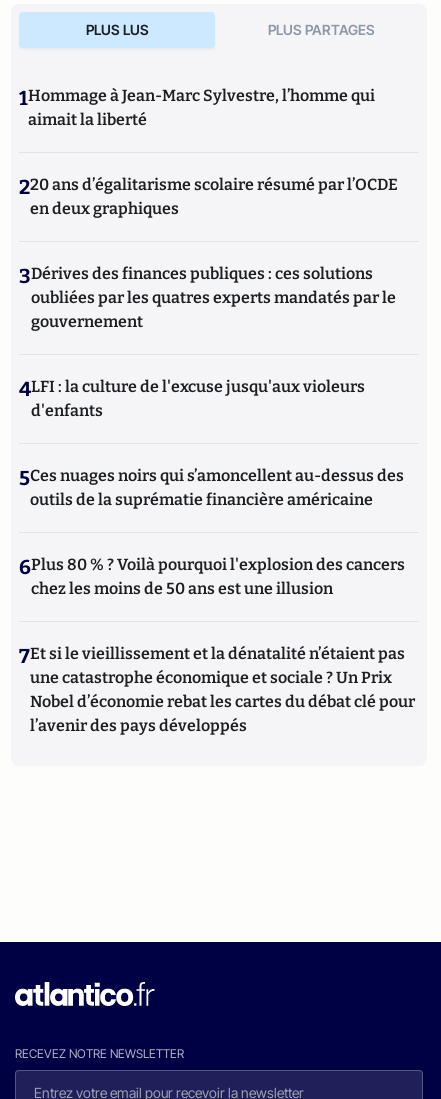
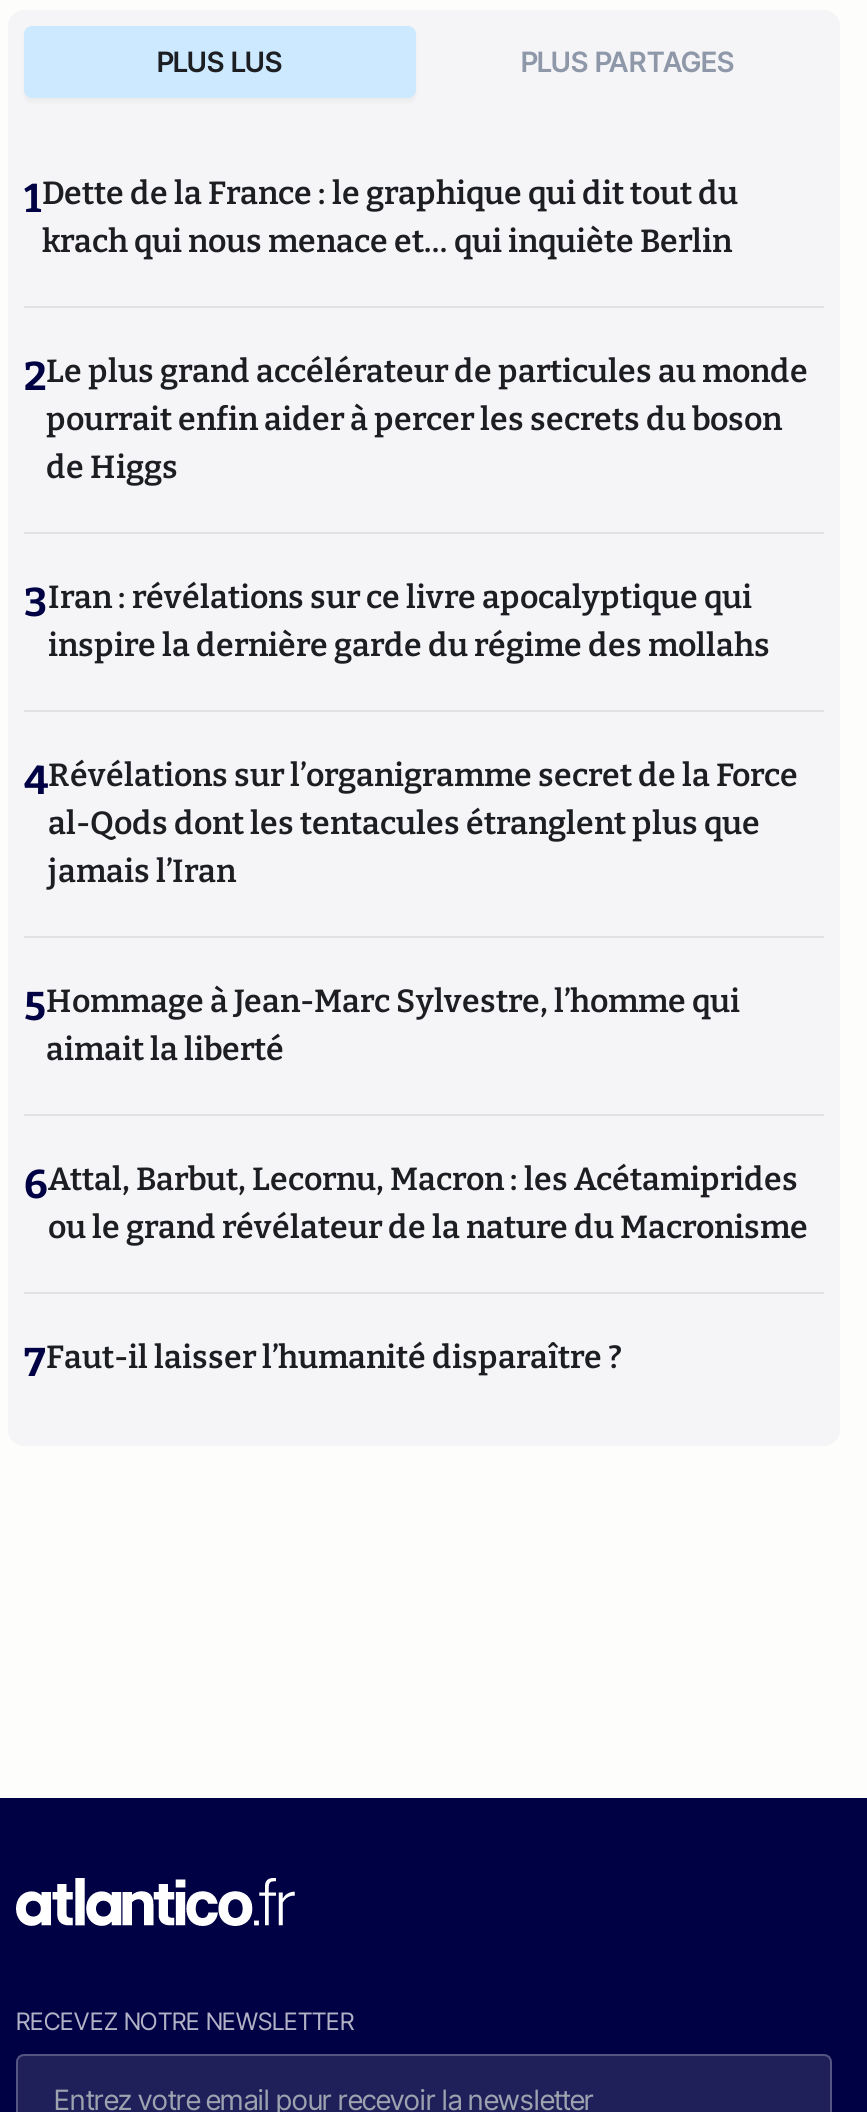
[19,86,375,110] 1Hommage à Jean-Marc Sylvestre, l’homme qui -> [24,174,808,1030] 1Dette de la France : le graphique qui dit tout du | krach qui nous menace et… qui inquiète Berlin | 2Le plus grand accélérateur de particules au monde | pourrait enfin aider à percer les secrets du boson | de Higgs | 3Iran : révélations sur ce livre apocalyptique qui | inspire la dernière garde du régime des mollahs | 4Révélations sur l’organigramme secret de la Force | al-Qods dont les tentacules étranglent plus que | jamais l’Iran | 5Hommage à Jean-Marc Sylvestre, l’homme qui
moved [28,110,147,129] -> [46,1030,284,1068]: aimait la liberté
[19,175,415,735] 220 ans d’égalitarisme scolaire résumé par l’OCDE | en deux graphiques | 3Dérives des finances publiques : ces solutions | oubliées par les quatres experts mandatés par le | gouvernement | 4LFI : la culture de l'excuse jusqu'aux violeurs | d'enfants | 5Ces nuages noirs qui s’amoncellent au-dessus des | outils de la suprématie financière américaine | 6Plus 80 % ? Voilà pourquoi l'explosion des cancers | chez les moins de 50 ans est une illusion | 7Et si le vieillissement et la dénatalité n’étaient pas | une catastrophe économique et sociale ? Un Prix | Nobel d’économie rebat les cartes du débat clé pour | l’avenir des pays développés -> [24,1160,808,1386] 6Attal, Barbut, Lecornu, Macron : les Acétamiprides | ou le grand révélateur de la nature du Macronisme | 7Faut-il laisser l’humanité disparaître ?

